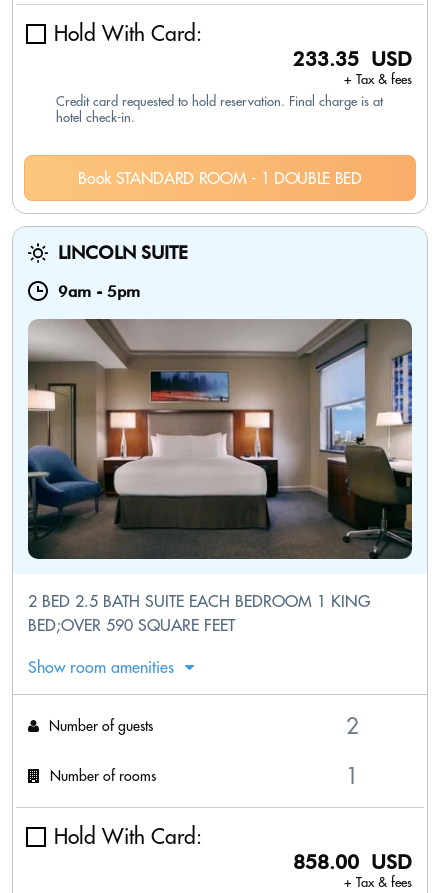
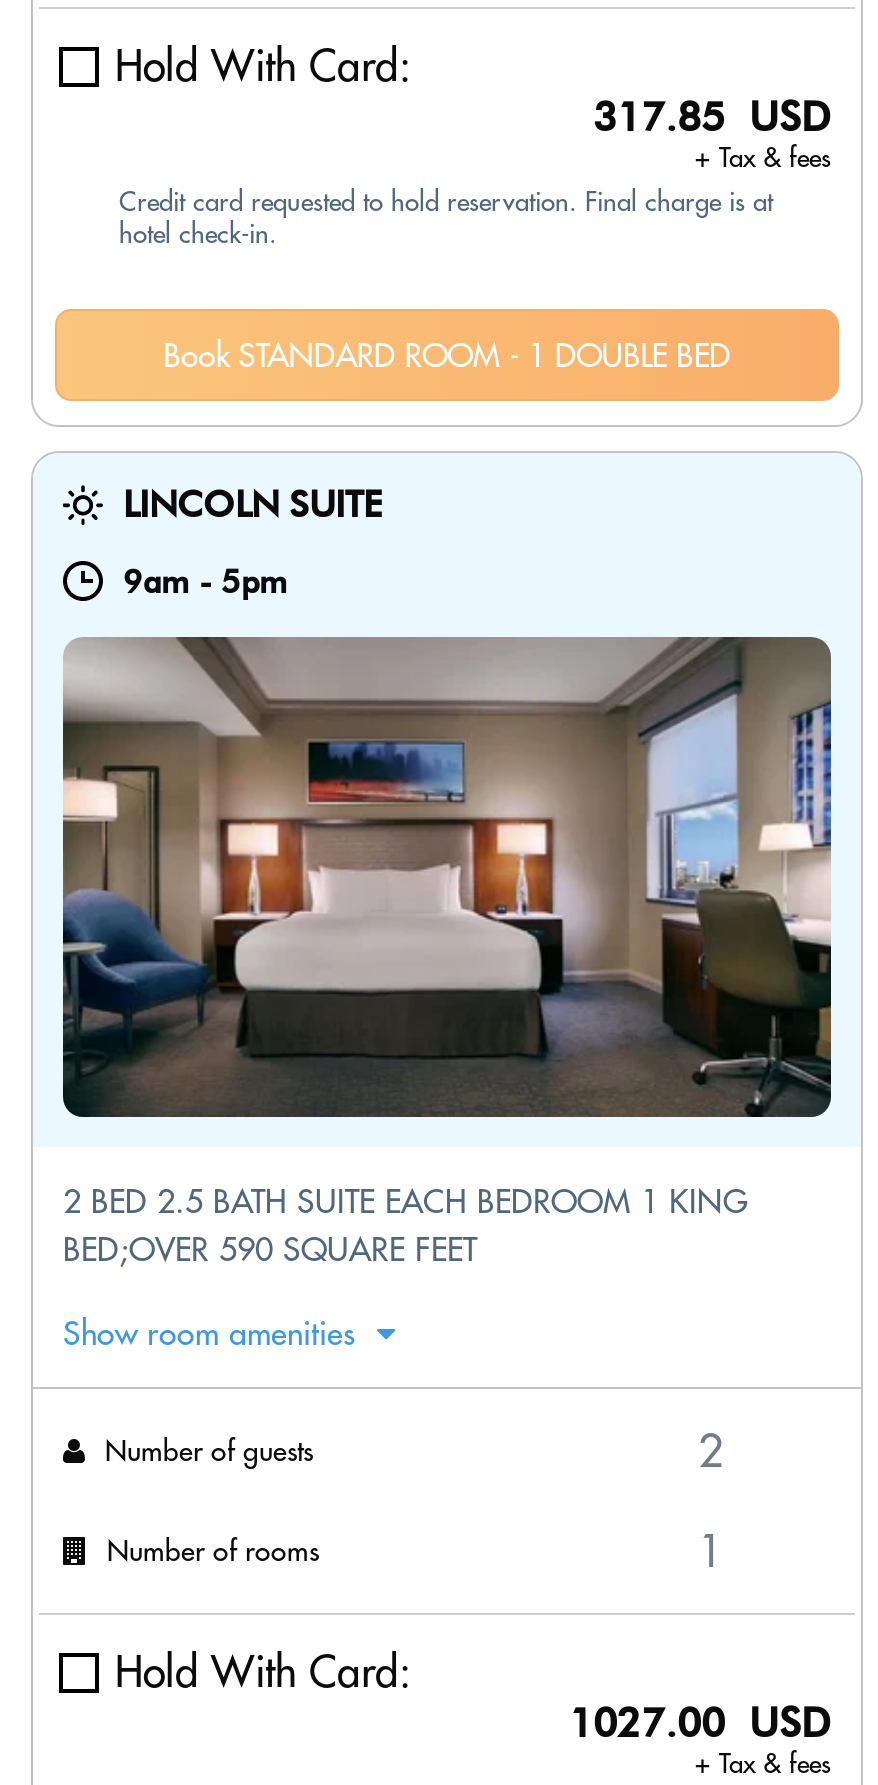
[293,47,412,71] 233.35 USD -> [593,93,831,141] 317.85 USD
[293,850,412,874] 858.00 USD -> [569,1699,831,1747] 1027.00 USD

